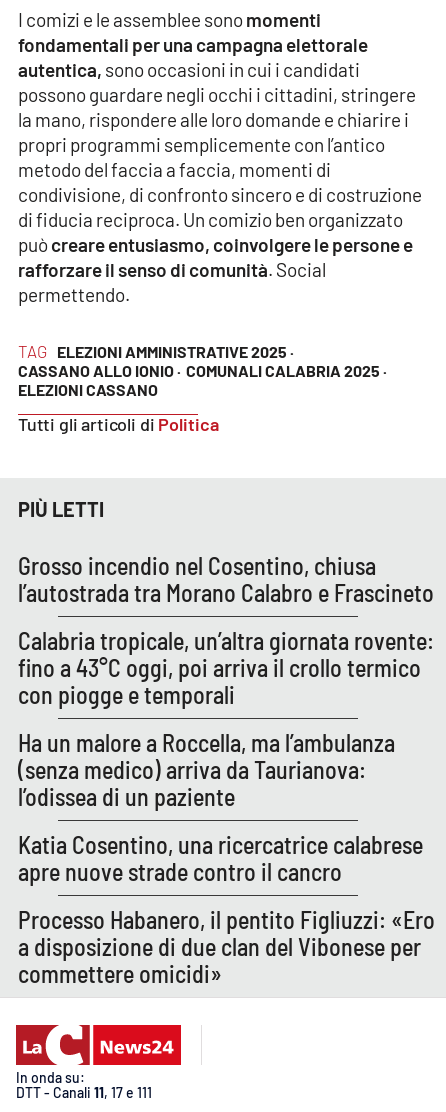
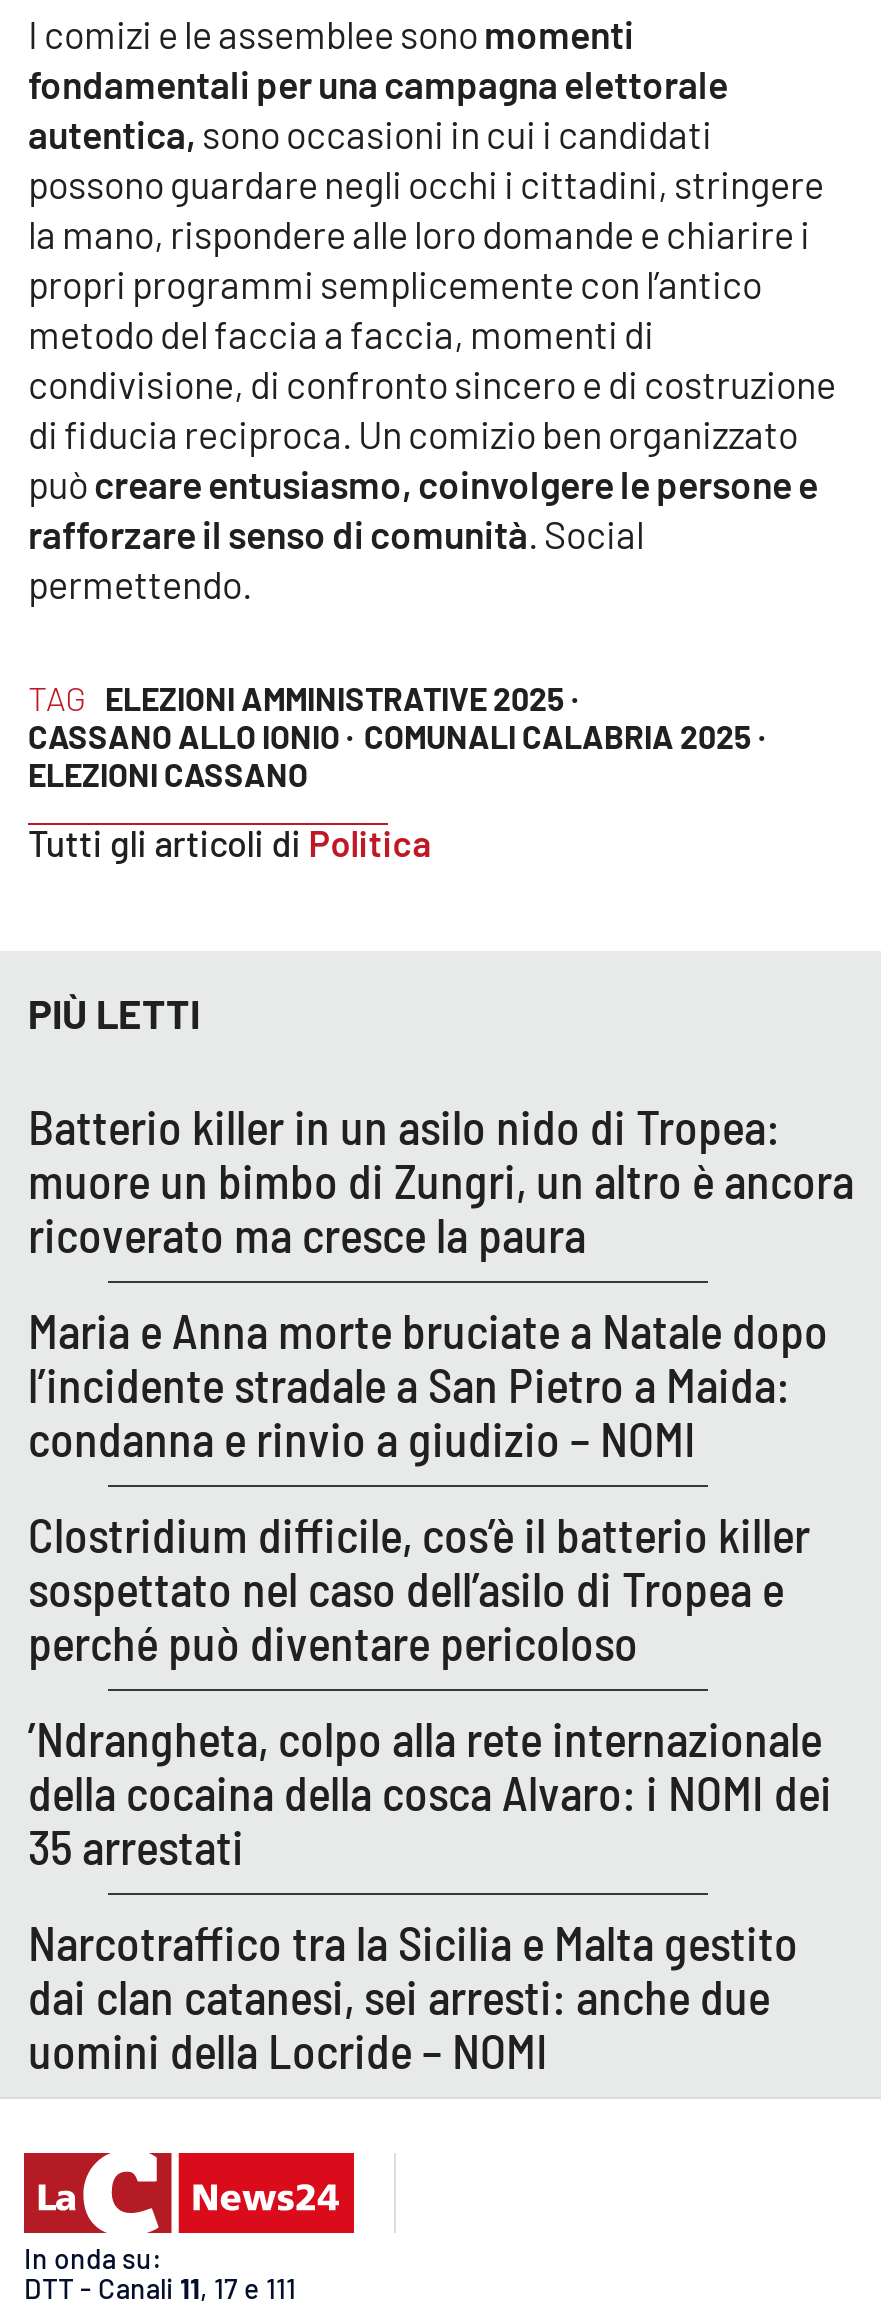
[18,551,434,607] Grosso incendio nel Cosentino, chiusa | l’autostrada tra Morano Calabro e Frascineto -> [28,1096,854,1262] Batterio killer in un asilo nido di Tropea: | muore un bimbo di Zungri, un altro è ancora | ricoverato ma cresce la paura
[18,626,434,709] Calabria tropicale, un’altra giornata rovente: | fino a 43°C oggi, poi arriva il crollo termico | con piogge e temporali -> [28,1300,828,1466] Maria e Anna morte bruciate a Natale dopo | l’incidente stradale a San Pietro a Maida: | condanna e rinvio a giudizio – NOMI
[18,728,395,811] Ha un malore a Roccella, ma l’ambulanza | (senza medico) arriva da Taurianova: | l’odissea di un paziente -> [28,1504,810,1670] Clostridium difficile, cos’è il batterio killer | sospettato nel caso dell’asilo di Tropea e | perché può diventare pericoloso
[18,830,423,886] Katia Cosentino, una ricercatrice calabrese | apre nuove strade contro il cancro -> [28,1708,832,1874] ’Ndrangheta, colpo alla rete internazionale | della cocaina della cosca Alvaro: i NOMI dei | 35 arrestati
[18,905,435,988] Processo Habanero, il pentito Figliuzzi: «Ero | a disposizione di due clan del Vibonese per | commettere omicidi» -> [28,1912,798,2078] Narcotraffico tra la Sicilia e Malta gestito | dai clan catanesi, sei arresti: anche due | uomini della Locride – NOMI

